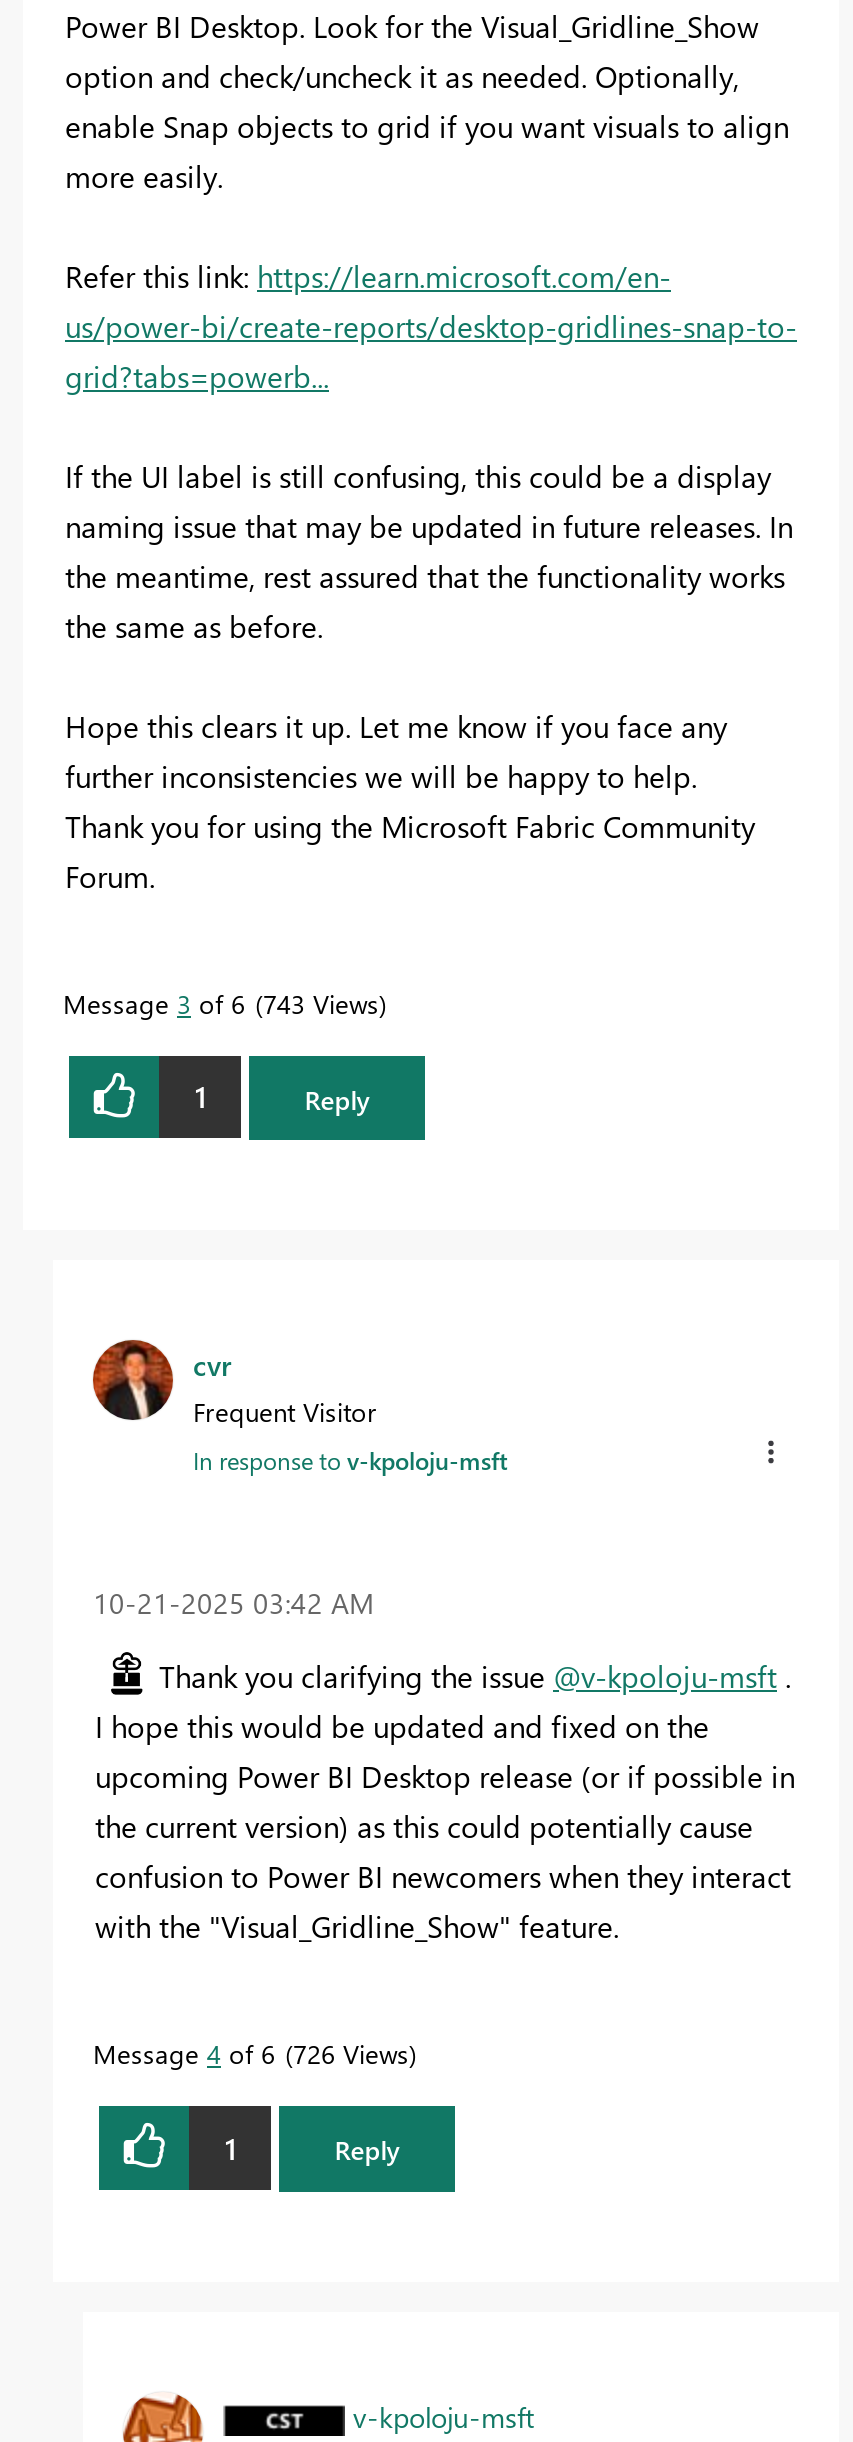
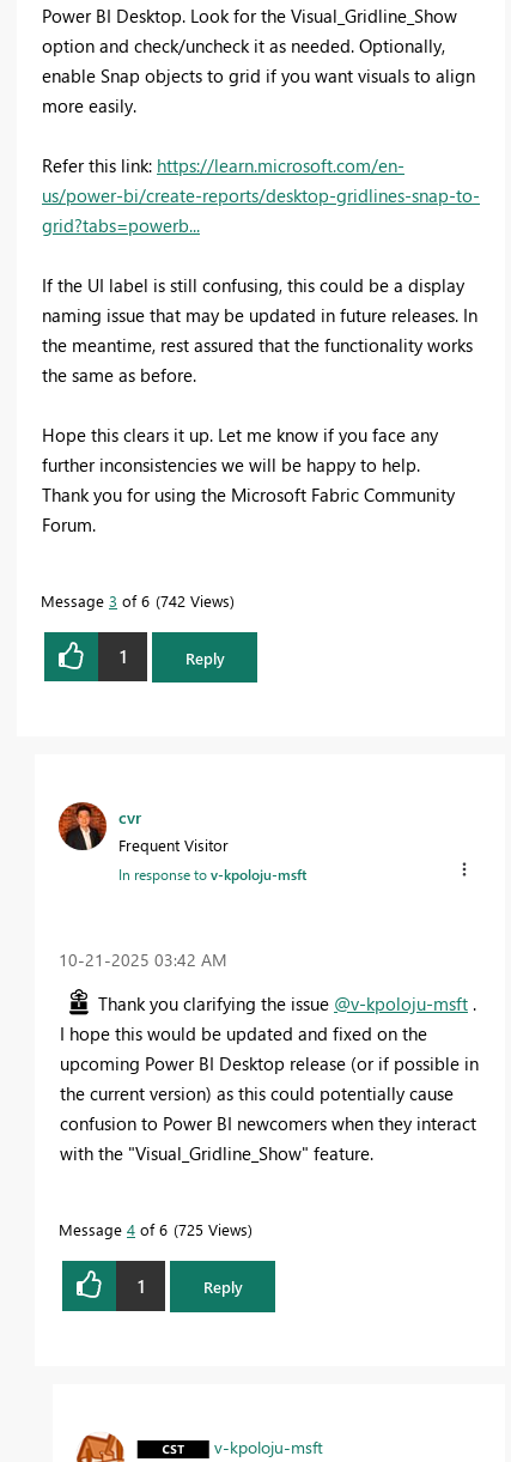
[63,986,379,1020] Message 3 of 6 743 Views -> [41,590,230,611] Message 3 of 6 742 Views
[93,2037,409,2071] Message 4 of 6 726 Views -> [59,1219,248,1240] Message 4 of 6 725 Views

